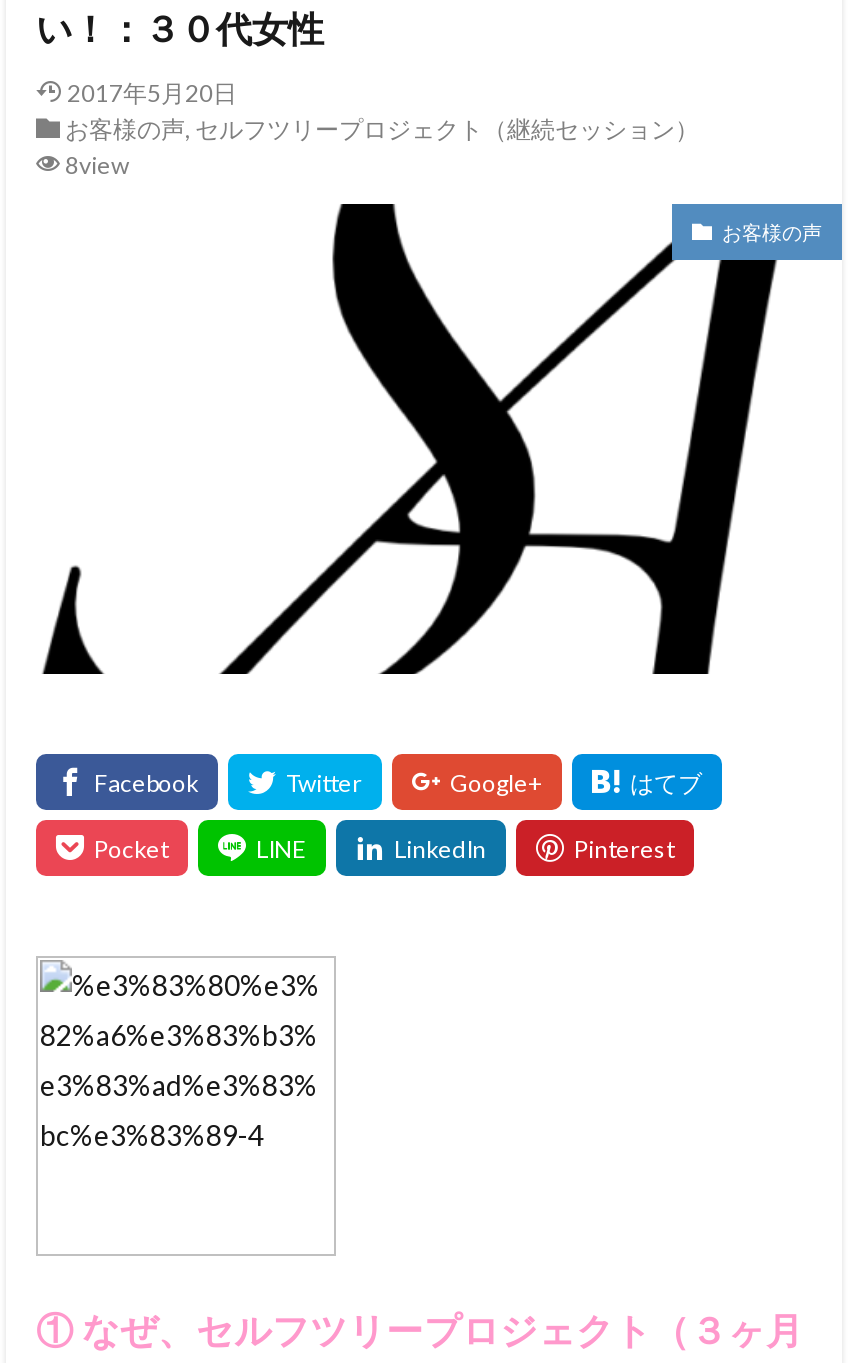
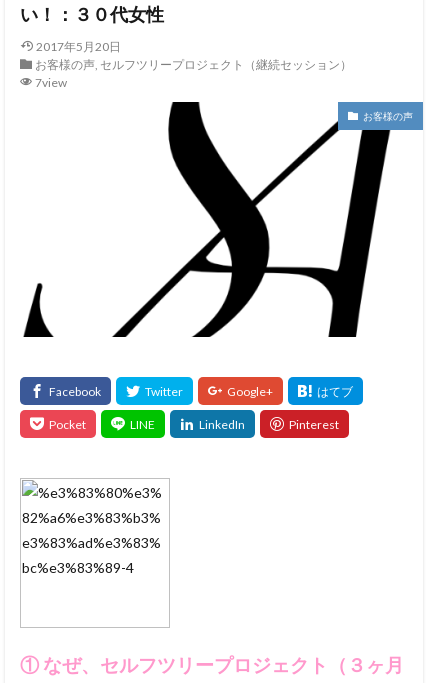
[65,150,129,180] 8view -> [34,75,66,90] 7view

